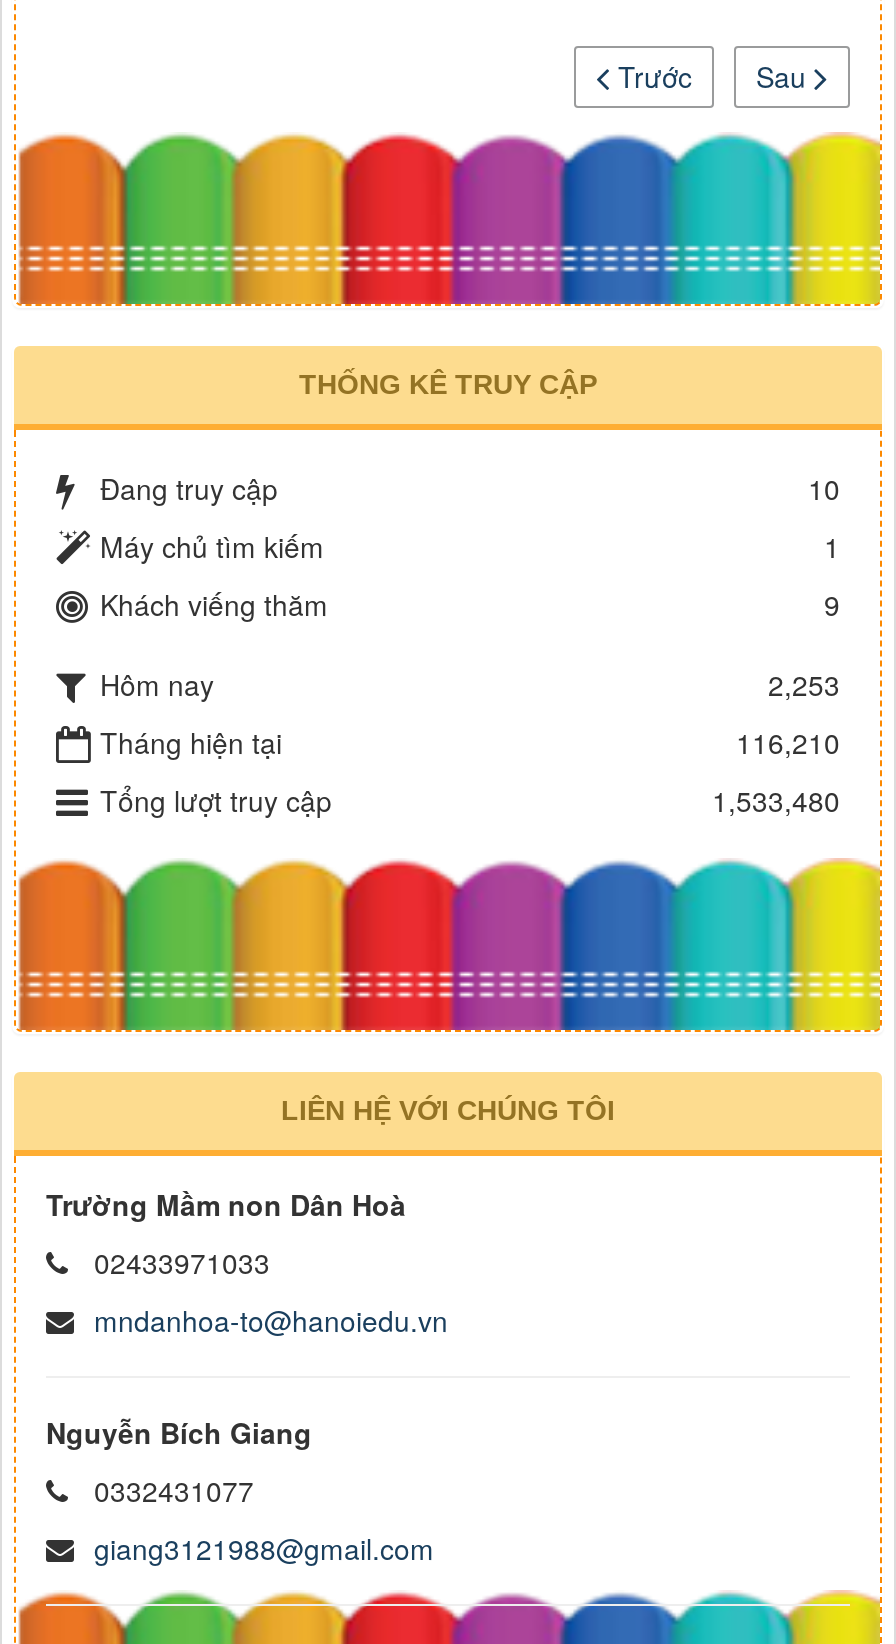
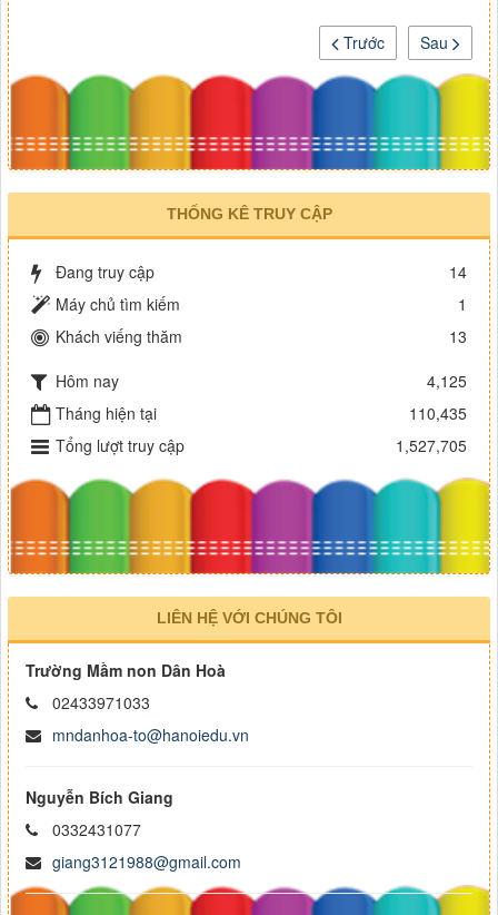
[808,468,840,508] 10 -> [449,260,467,283] 14
[824,584,840,624] 9 -> [449,325,467,347] 13
[768,664,840,704] 2,253 -> [427,369,467,392] 4,125
[736,722,840,762] 116,210 -> [409,402,467,424] 110,435
[712,780,840,820] 1,533,480 -> [396,434,467,456] 1,527,705

